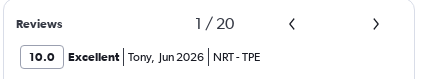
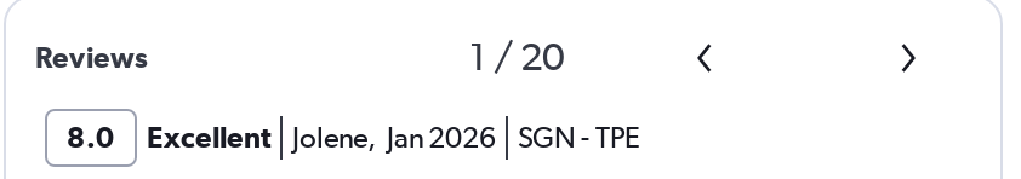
[29,50,55,64] 10.0 -> [67,121,115,155] 8.0
[128,50,260,64] Tony, Jun 2026 | NRT - TPE -> [292,121,639,155] Jolene, Jan 2026 | SGN - TPE

